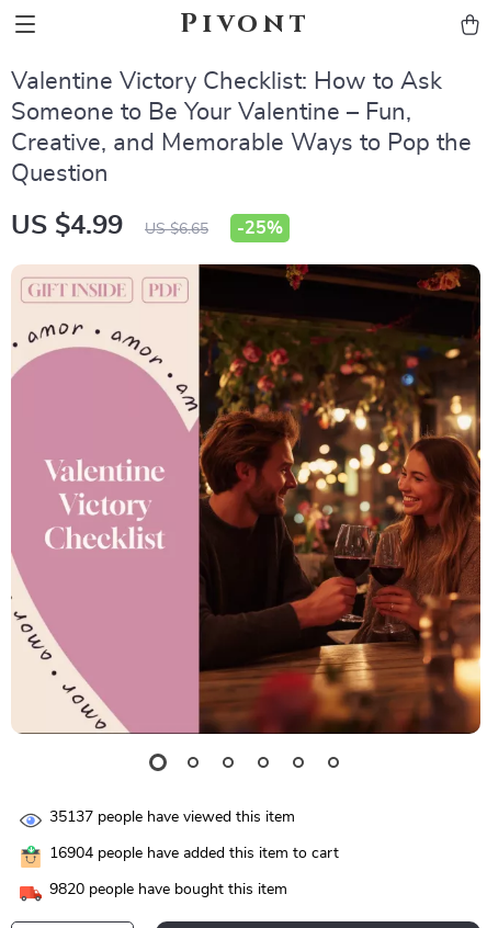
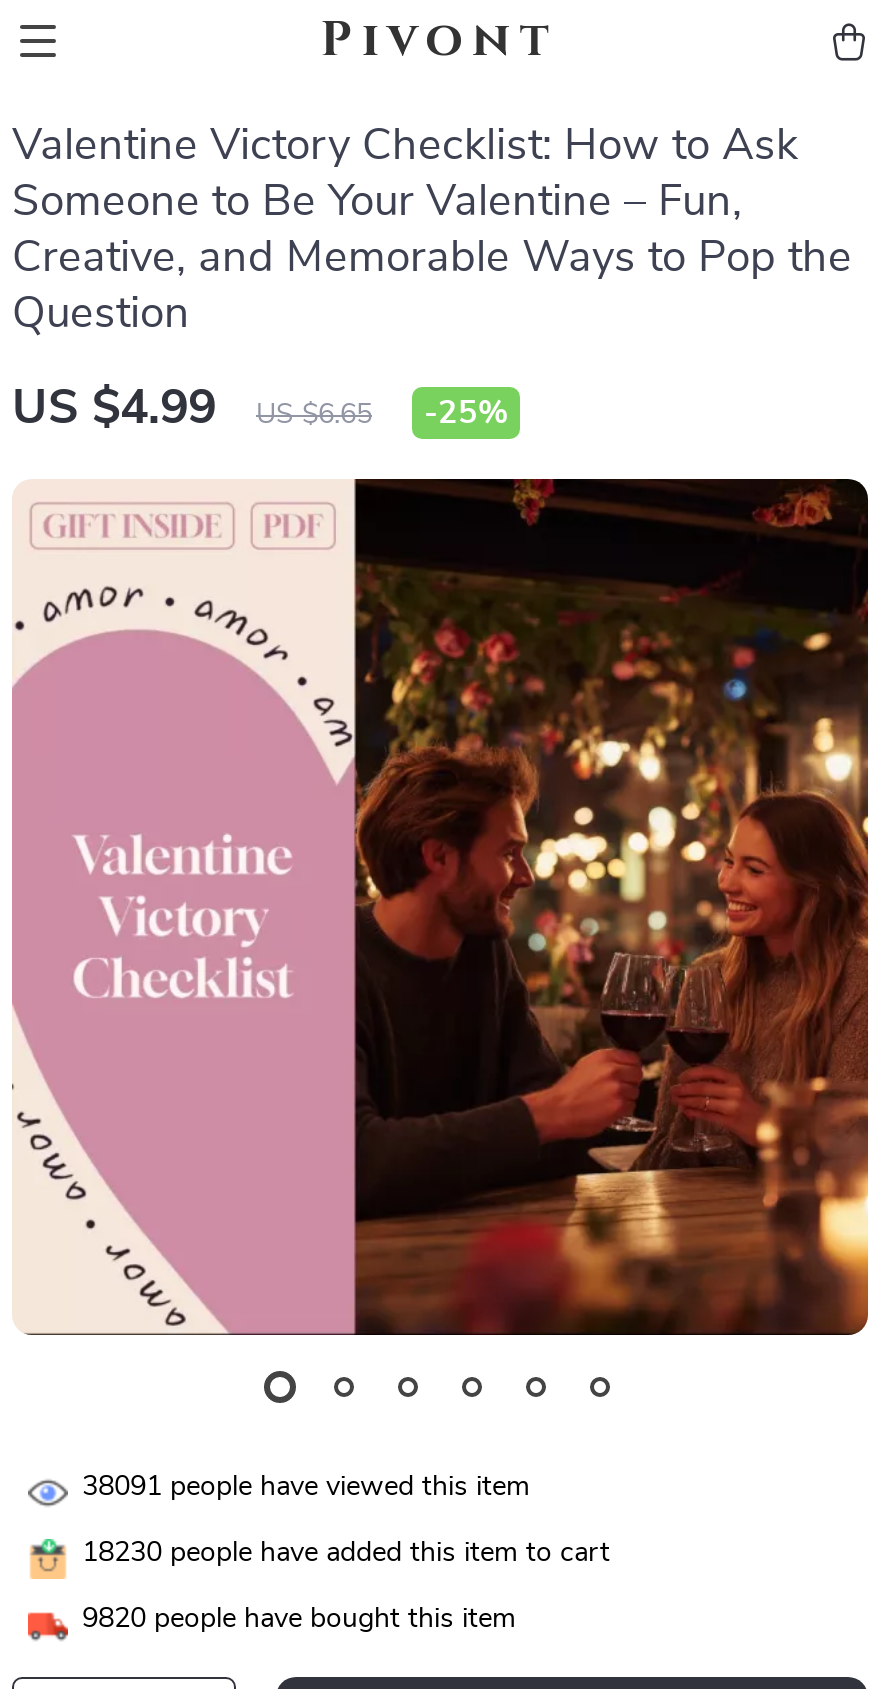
[49,810,295,825] 35137 people have viewed this item -> [82,1473,530,1501] 38091 people have viewed this item
[49,846,339,861] 16904 people have added this item to cart -> [82,1539,610,1567] 18230 people have added this item to cart

